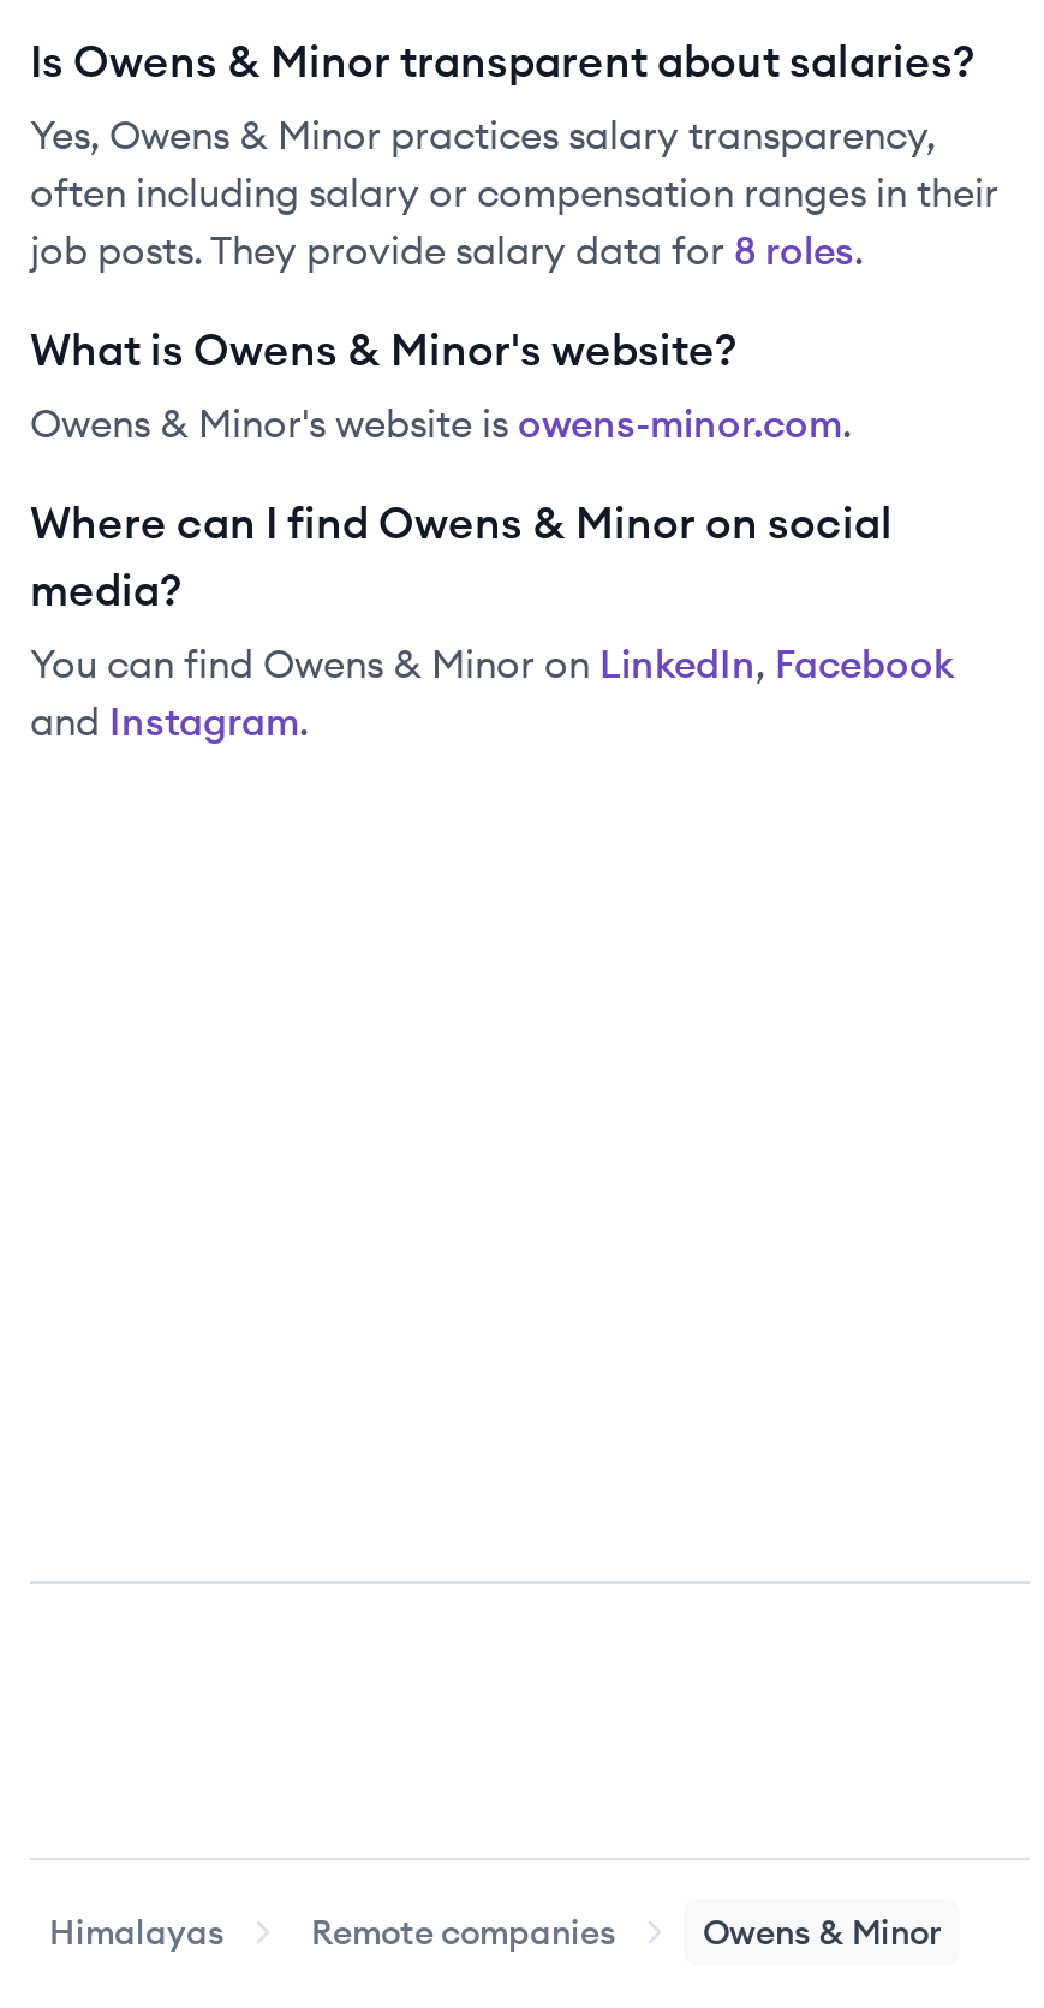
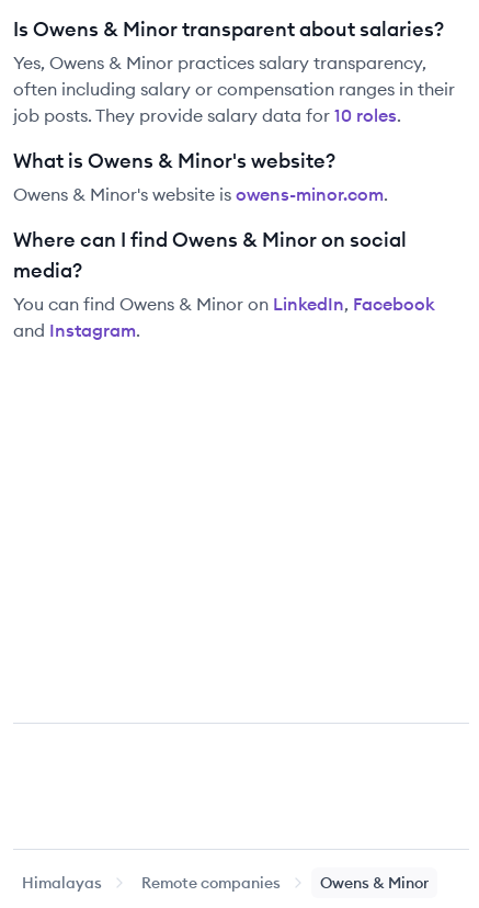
[30,226,864,274] job posts. They provide salary data for 8 roles. -> [13,104,401,126] job posts. They provide salary data for 10 roles.

